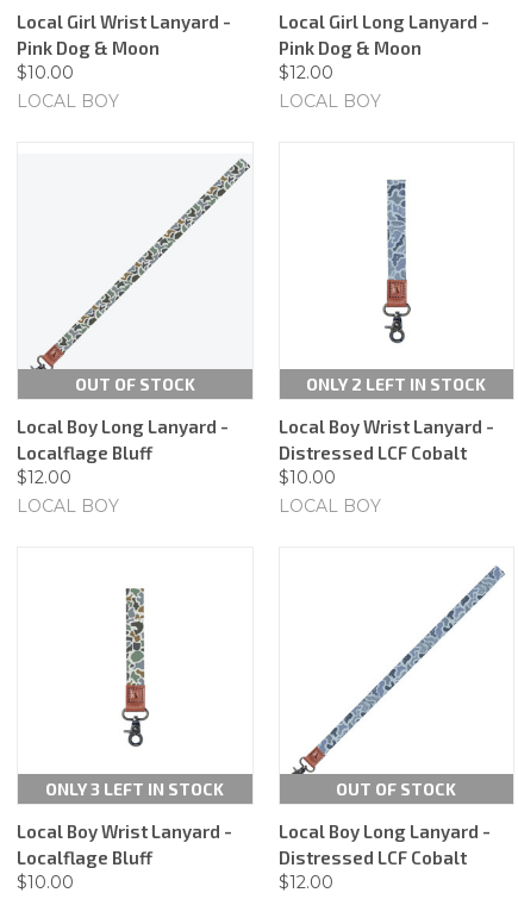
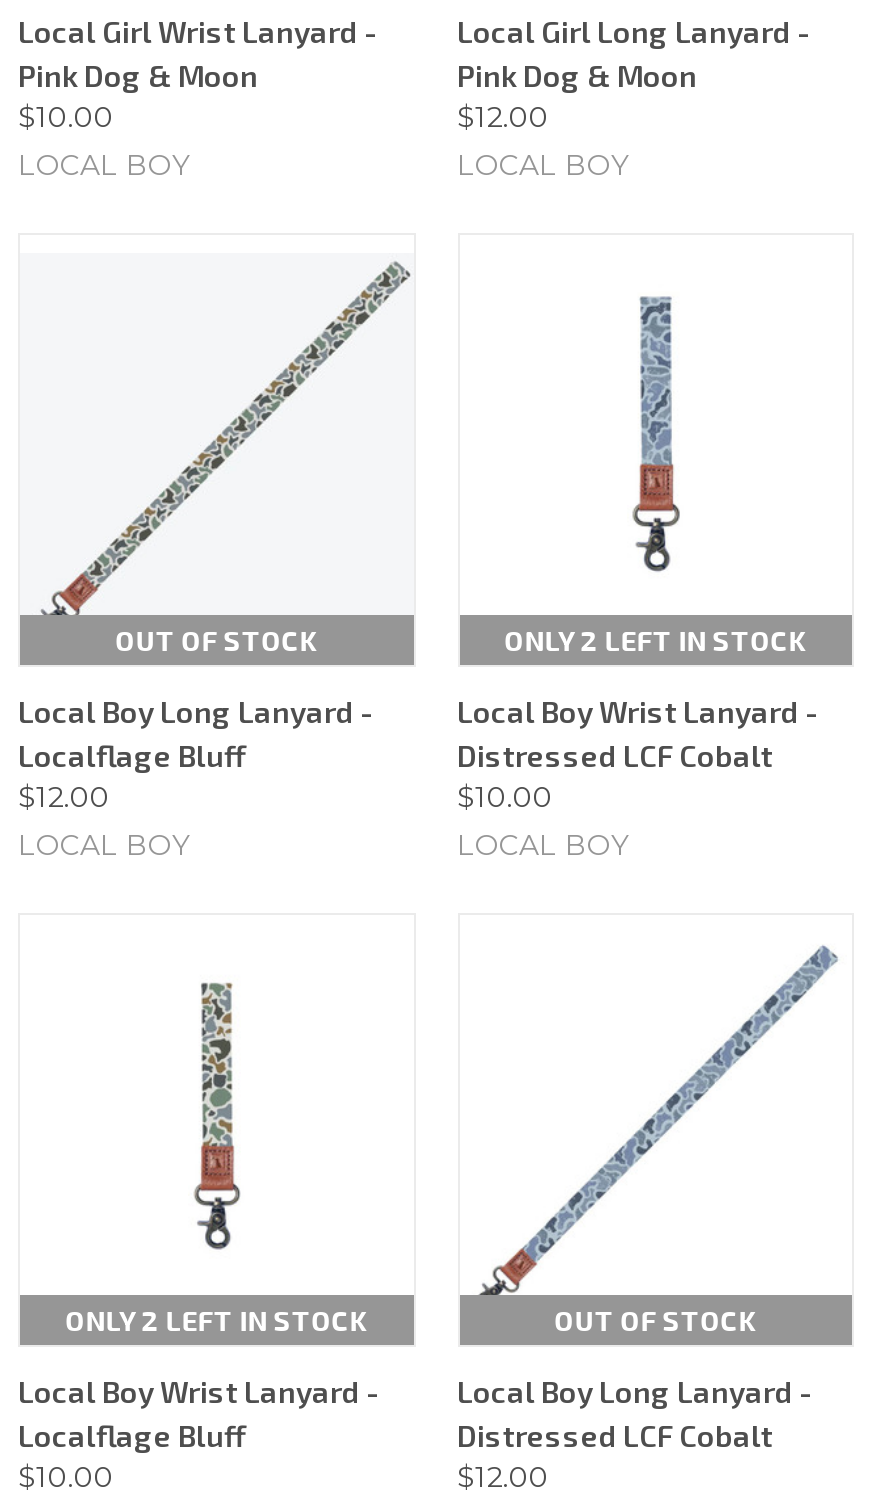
[45,779,224,799] ONLY 3 LEFT IN STOCK -> [66,1303,368,1337] ONLY 2 LEFT IN STOCK

